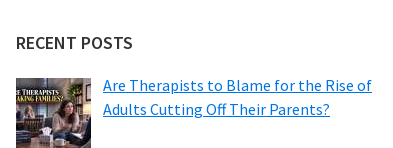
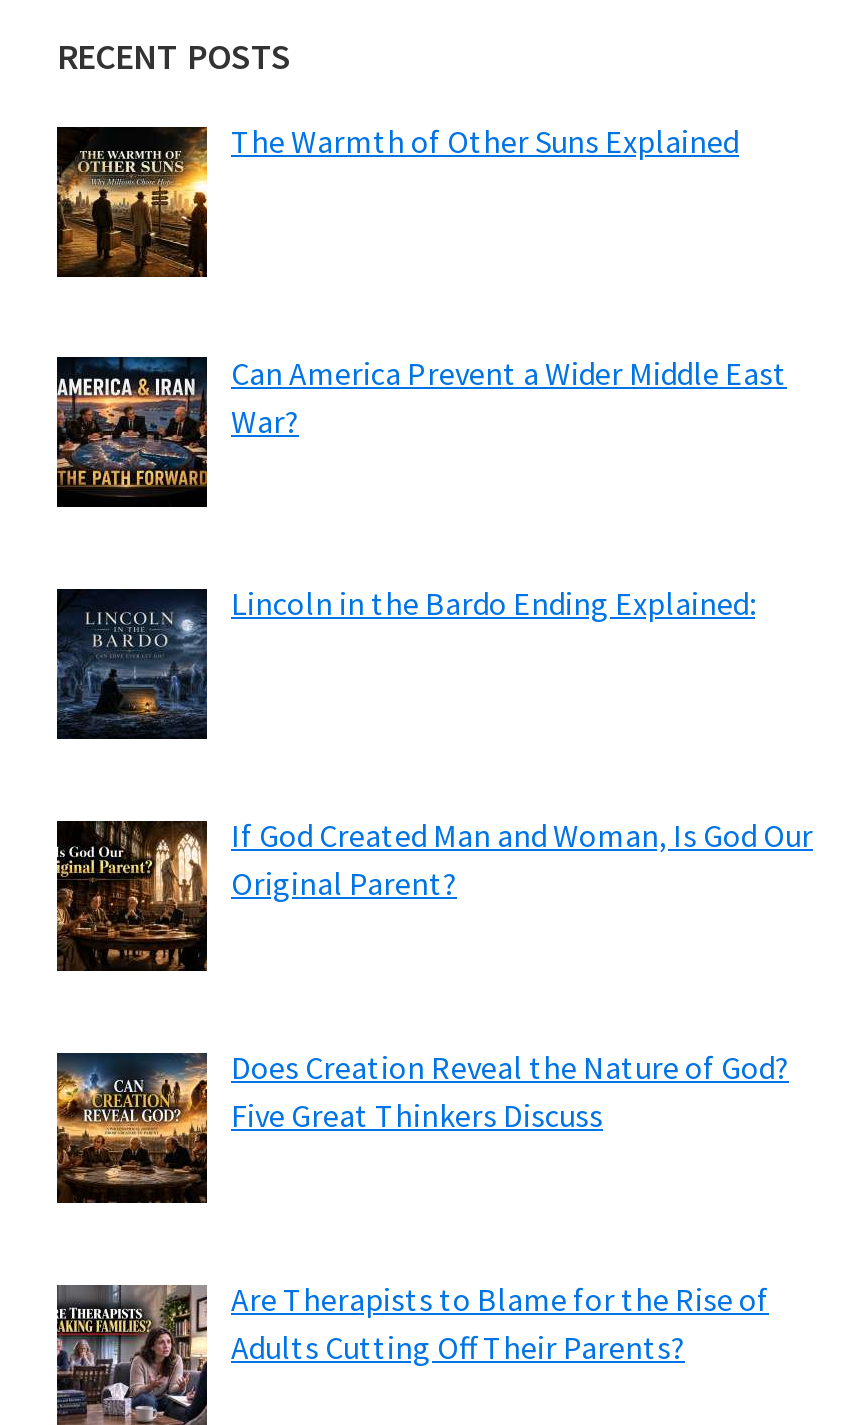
none -> [55,815,813,973] [image] | If God Created Man and Woman, Is God Our | Original Parent?
none -> [55,1047,789,1205] [image] | Does Creation Reveal the Nature of God? | Five Great Thinkers Discuss
none -> [57,120,739,279] [image] | The Warmth of Other Suns Explained
none -> [57,352,787,509] [image] | Can America Prevent a Wider Middle East | War?
none -> [57,584,755,741] [image] | Lincoln in the Bardo Ending Explained:

